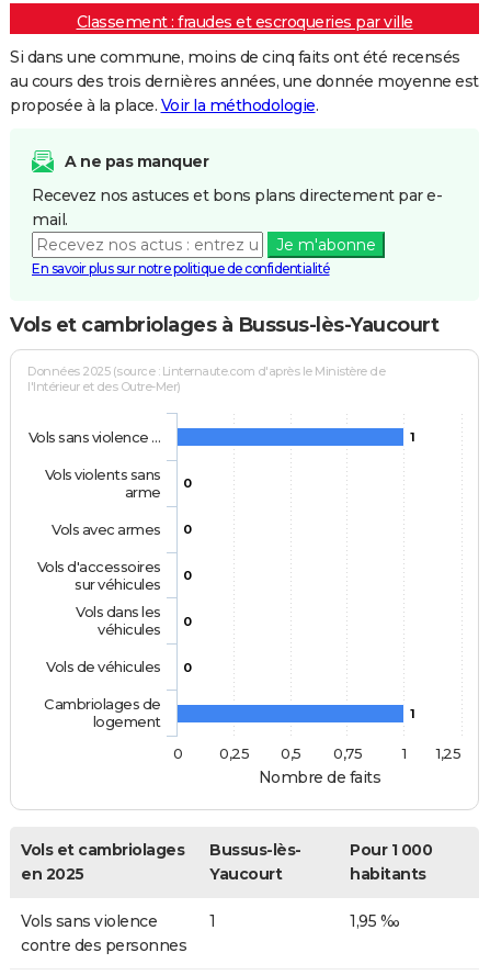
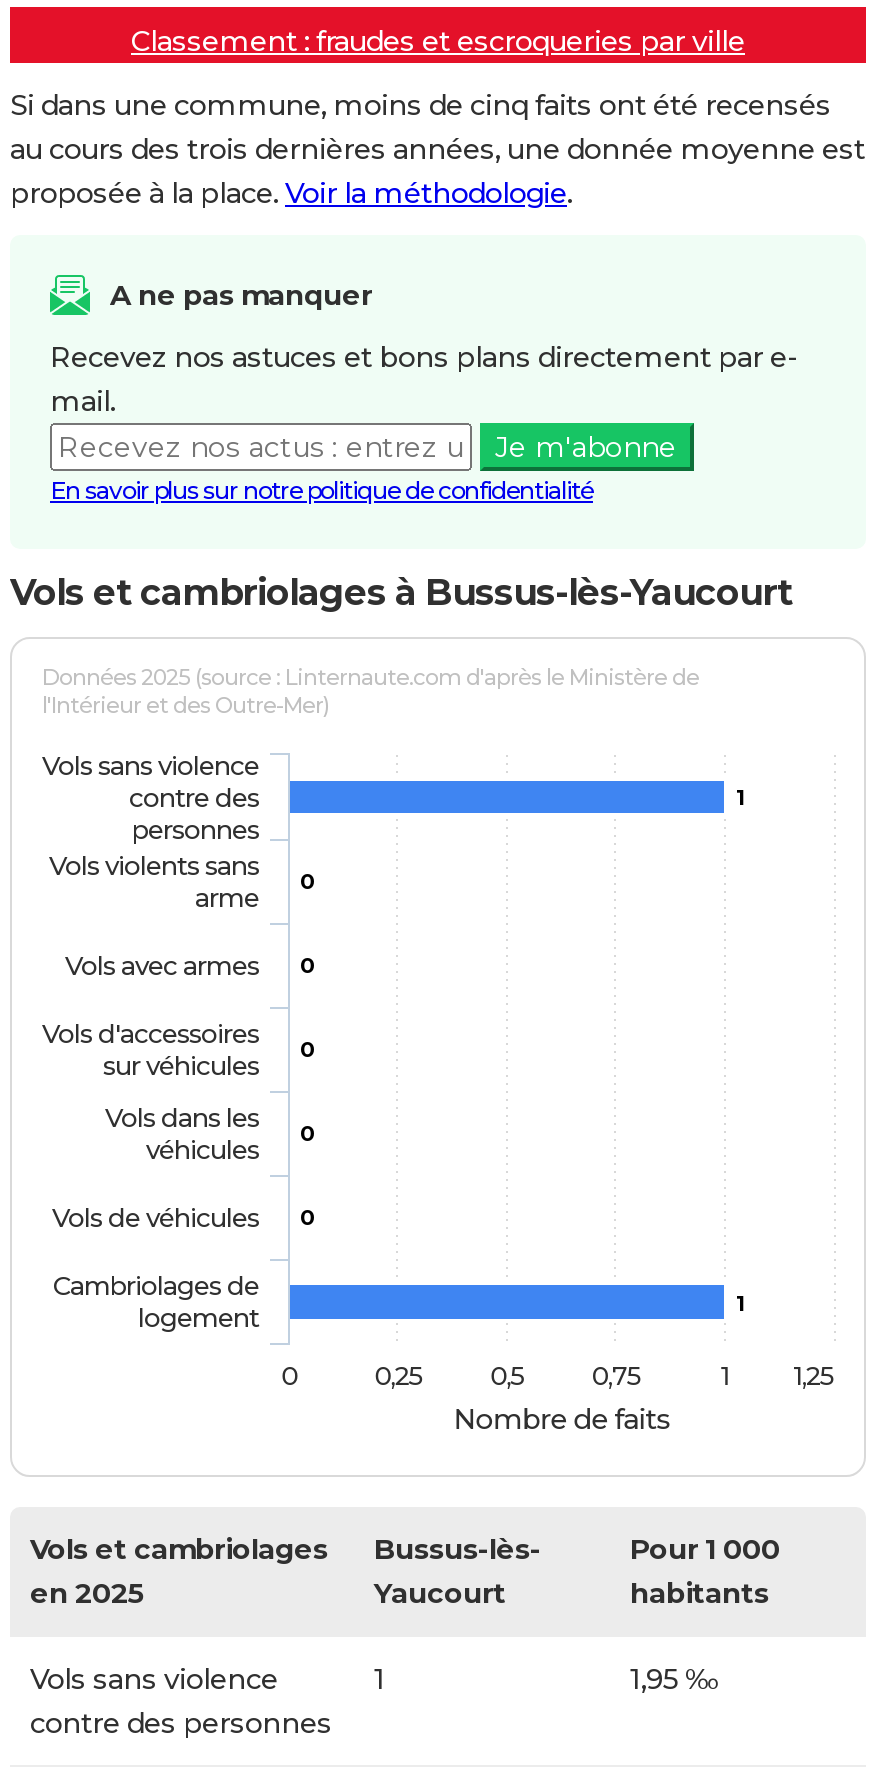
[28,428,161,446] Vols sans violence … -> [42,750,260,846] Vols sans violence | contre des | personnes

